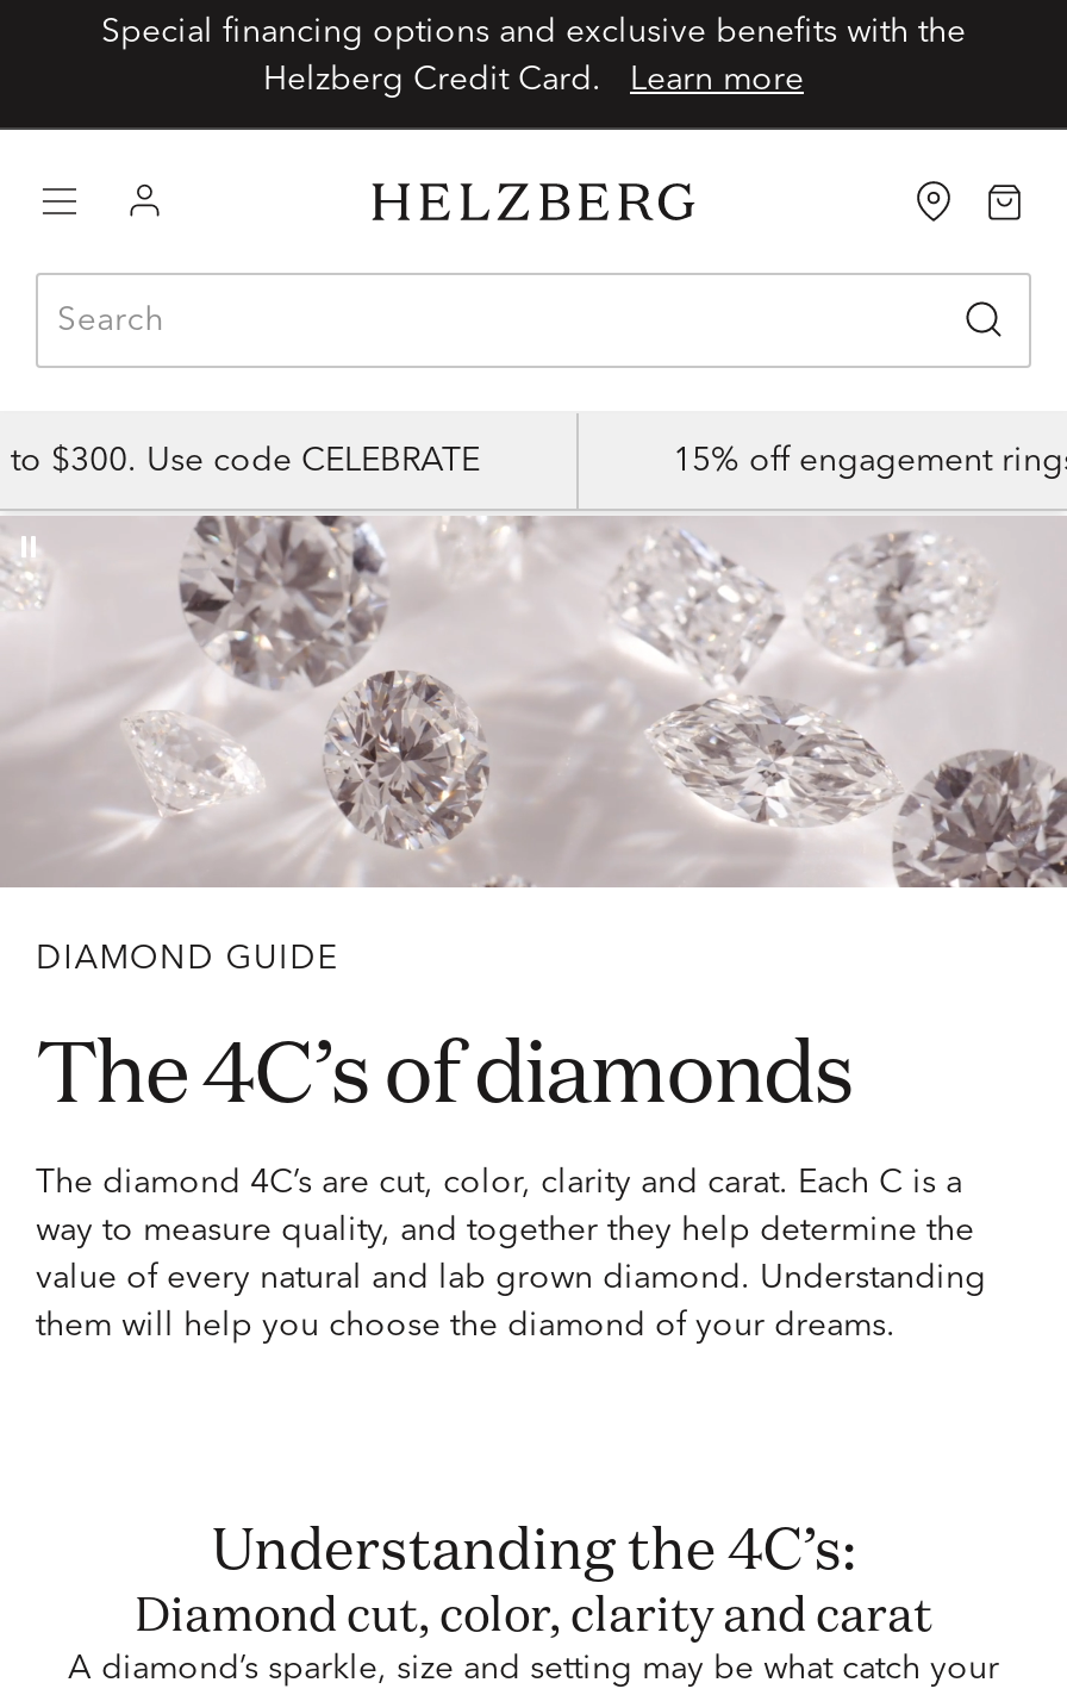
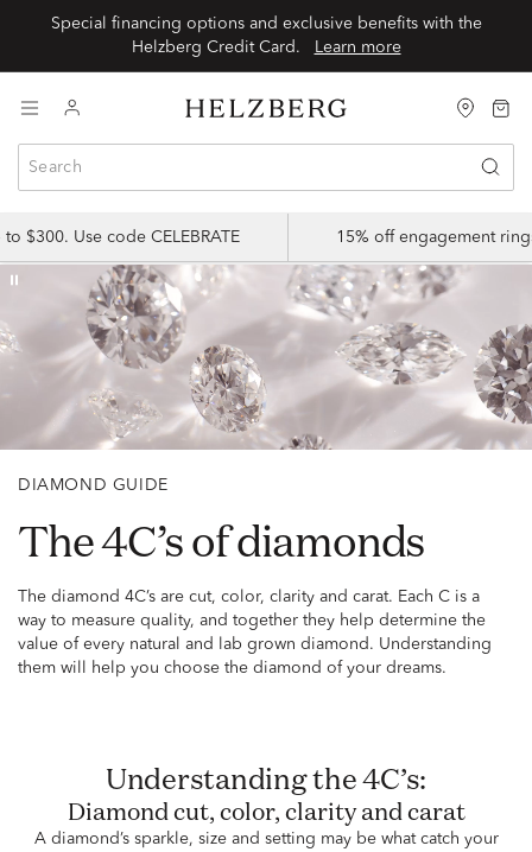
[24,516,1060,890] [image] -> [14,266,528,450] [image]

